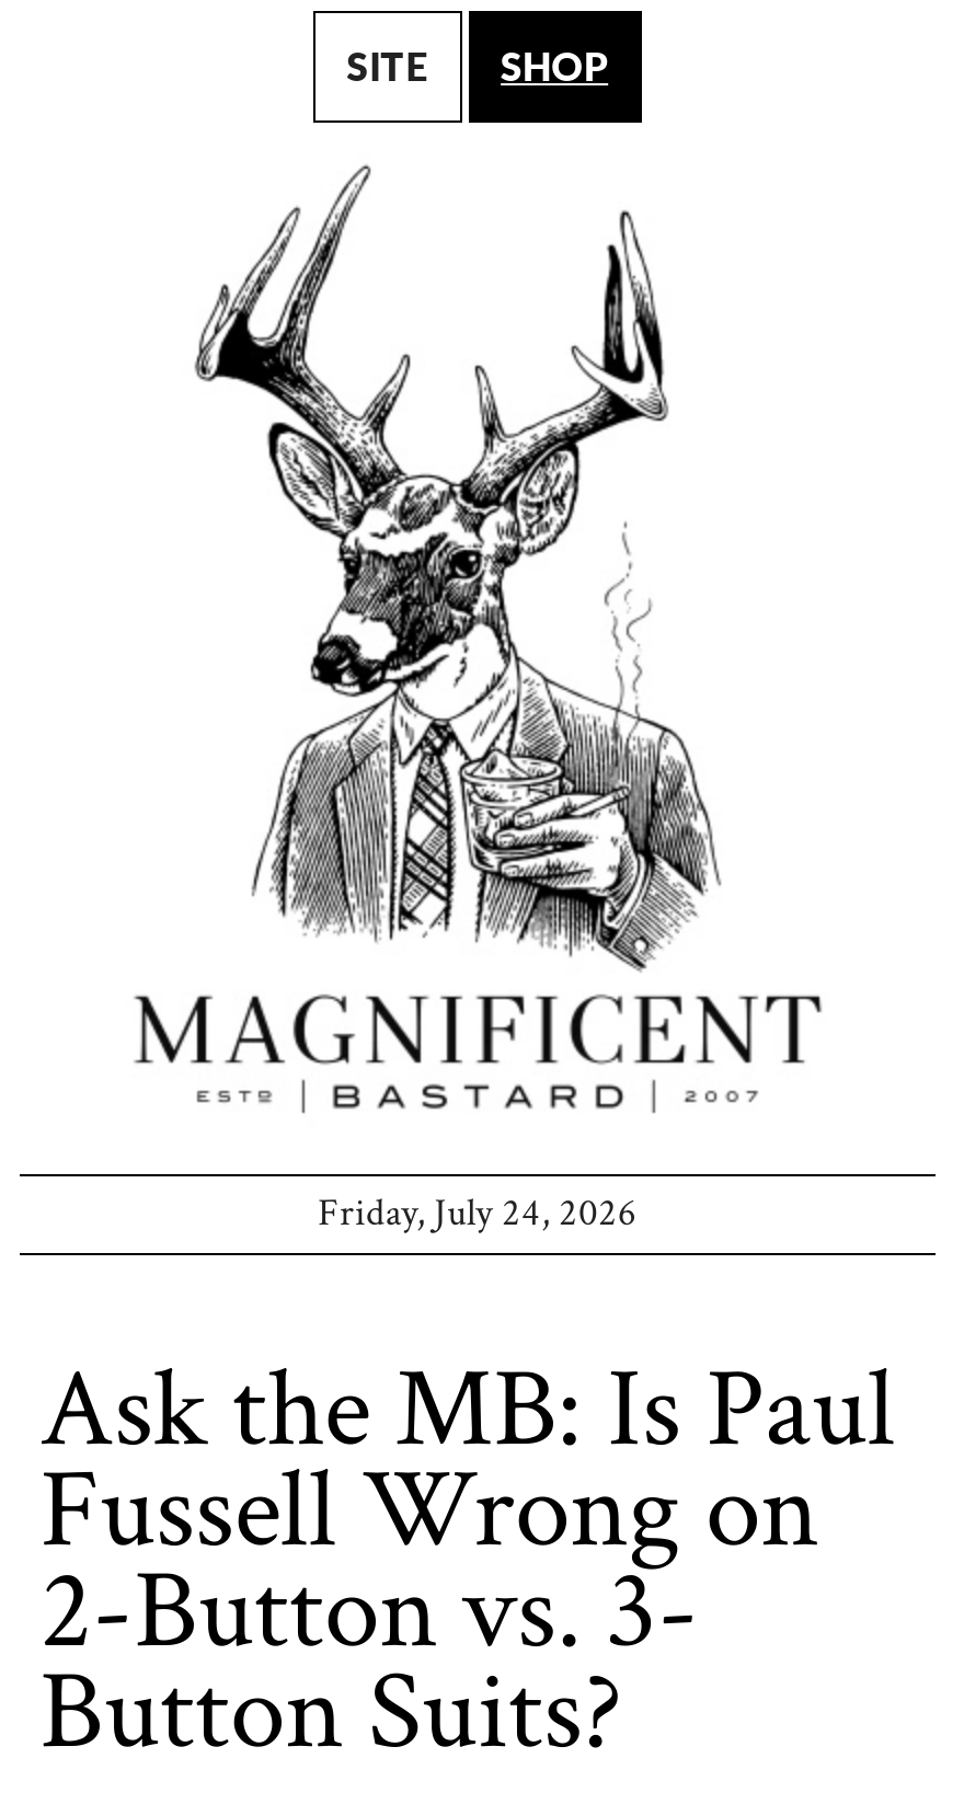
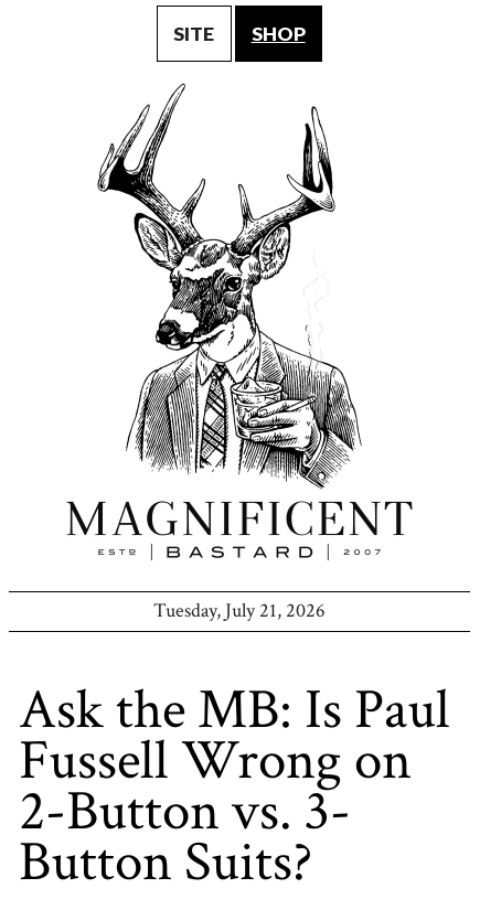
[318,1188,638,1238] Friday, July 24, 2026 -> [153,598,326,624] Tuesday, July 21, 2026

